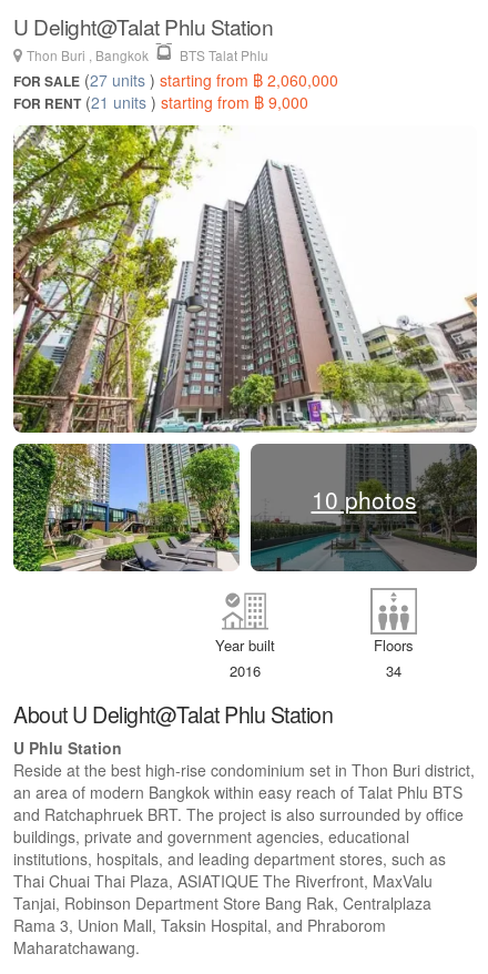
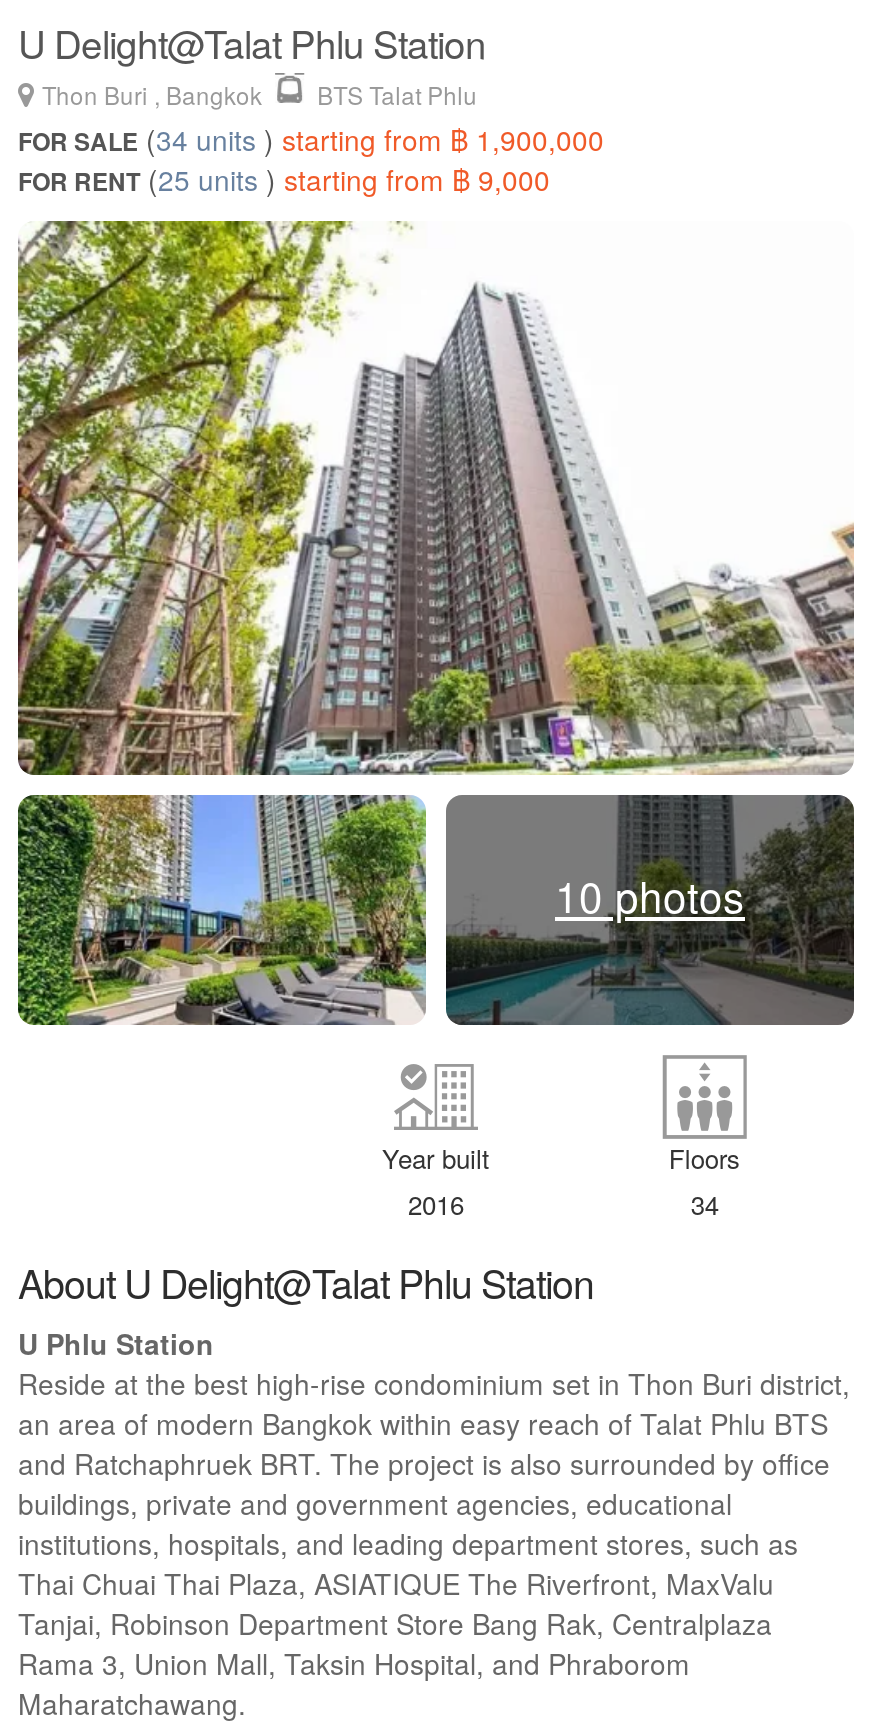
[13,69,338,91] FOR SALE (27 units) starting from ฿ 2,060,000 -> [18,119,604,159] FOR SALE (34 units) starting from ฿ 1,900,000
[13,91,308,113] FOR RENT (21 units) starting from ฿ 9,000 -> [18,159,550,199] FOR RENT (25 units) starting from ฿ 9,000

